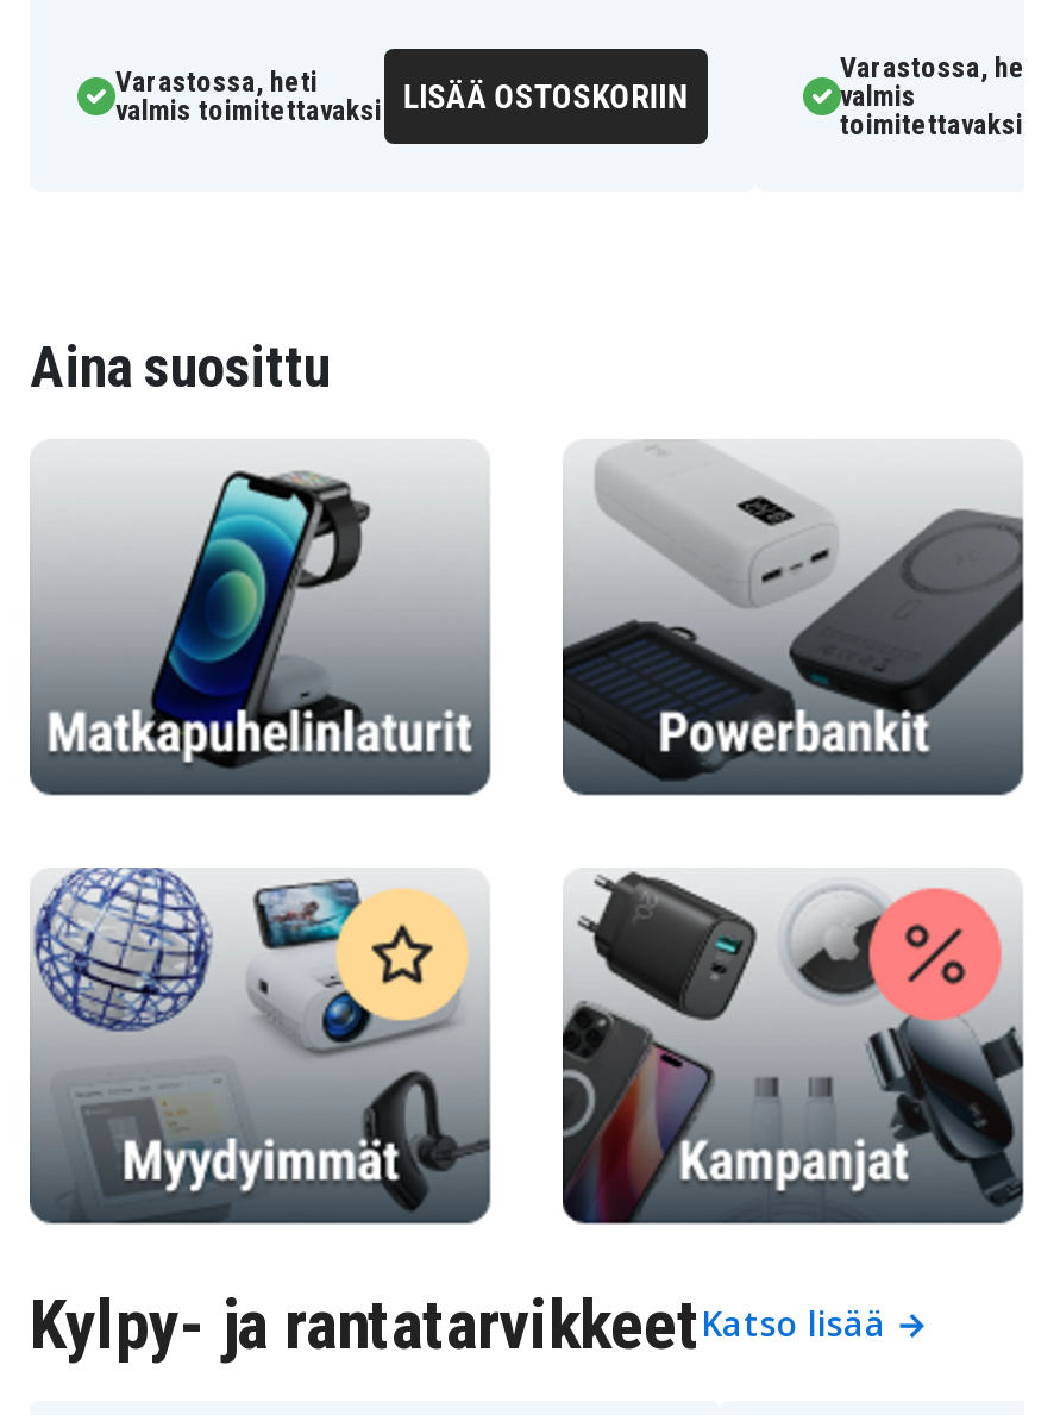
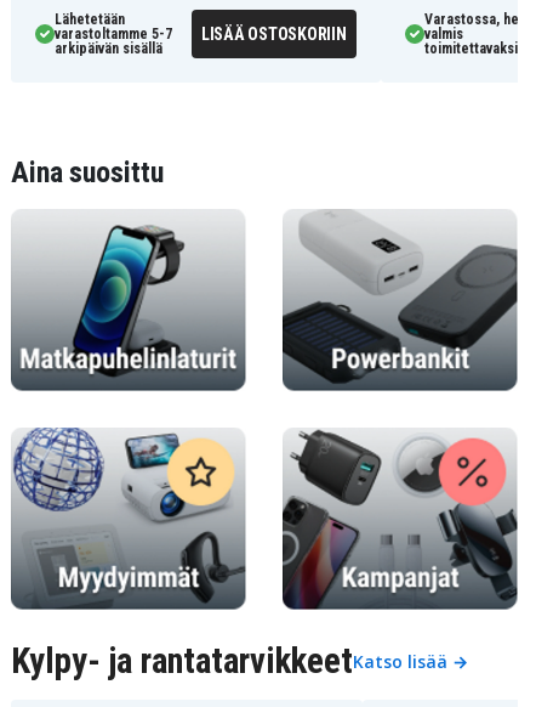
[115,65,382,127] Varastossa, heti | valmis toimitettavaksi -> [55,11,172,57] Lähetetään | varastoltamme 5-7 | arkipäivän sisällä

